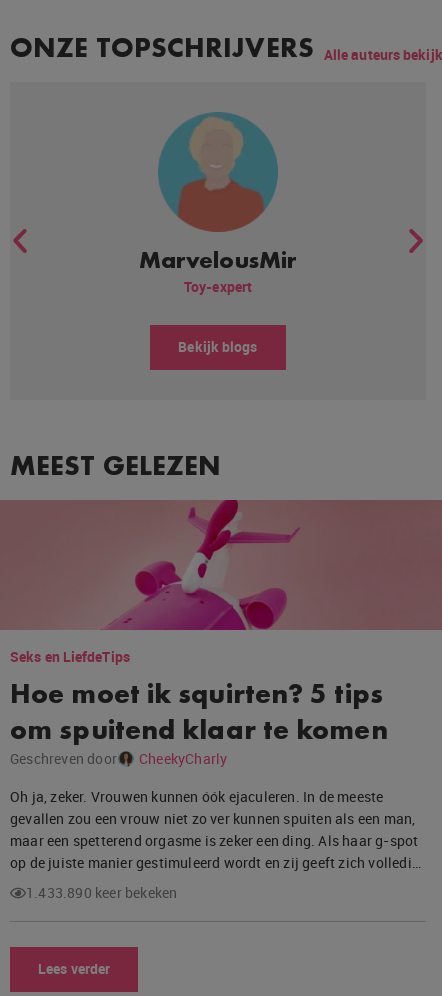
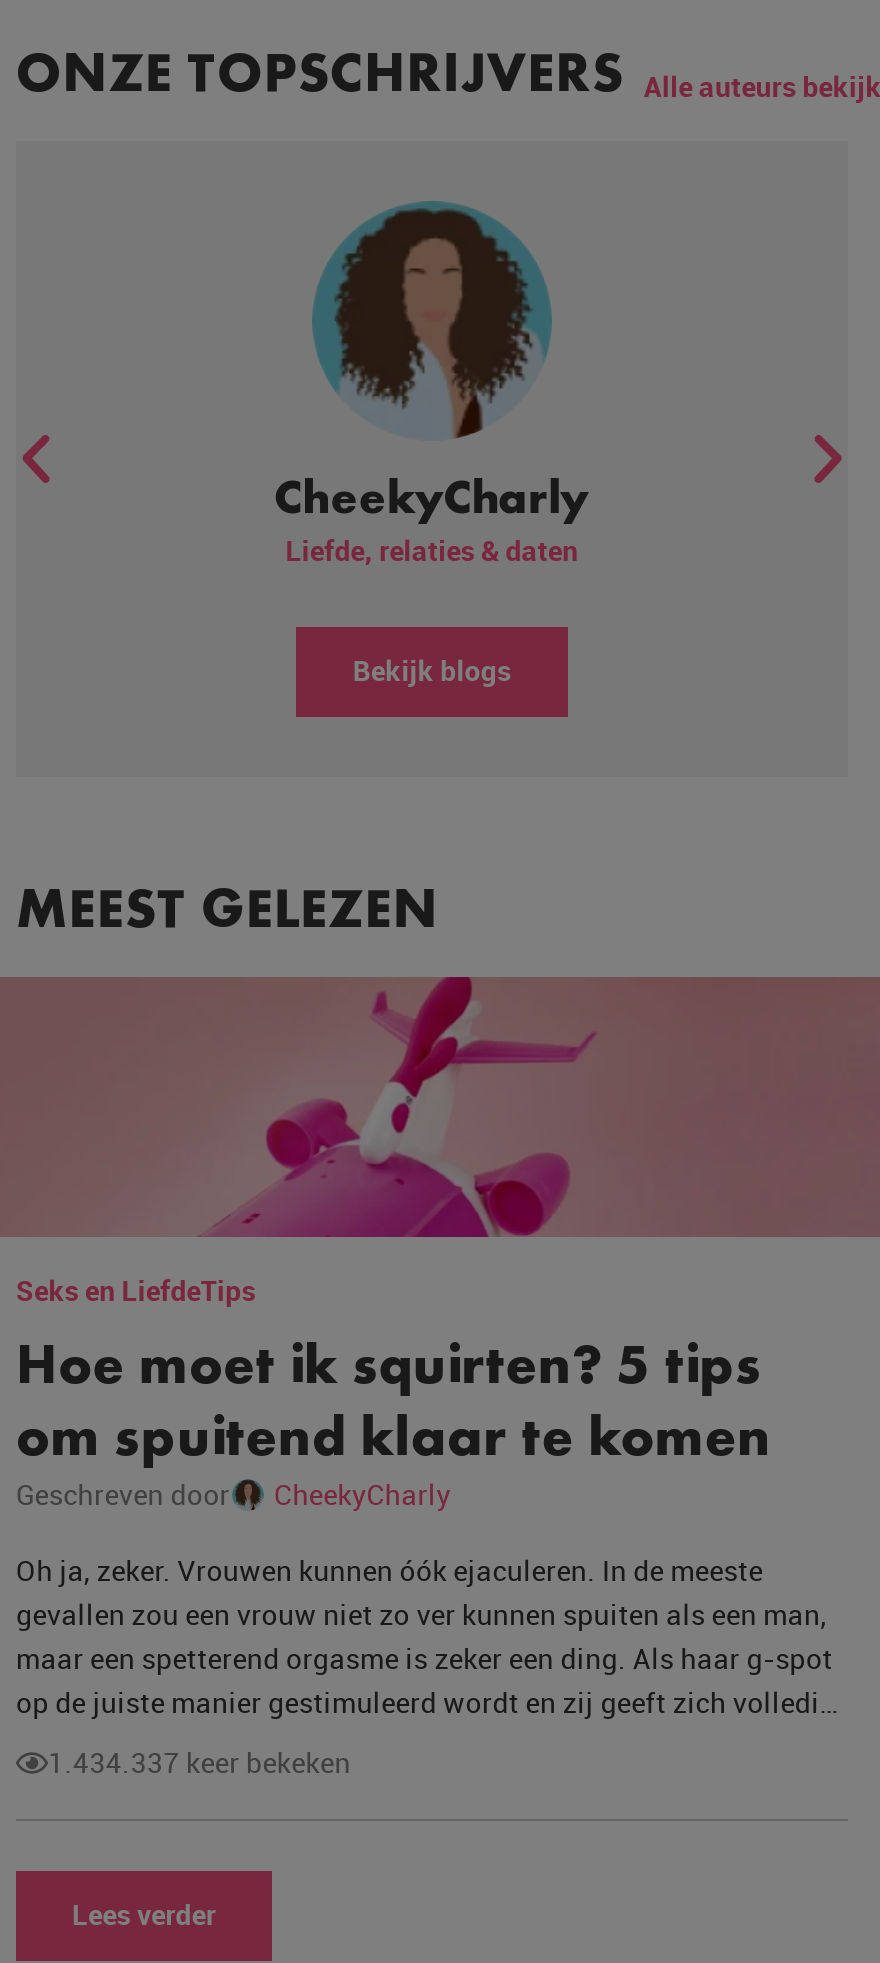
[139,116,297,296] [image] | MarvelousMir | Toy-expert -> [274,207,590,570] [image] | CheekyCharly | Liefde, relaties & daten
[26,883,177,902] 1.433.890 keer bekeken -> [48,1744,351,1782] 1.434.337 keer bekeken

